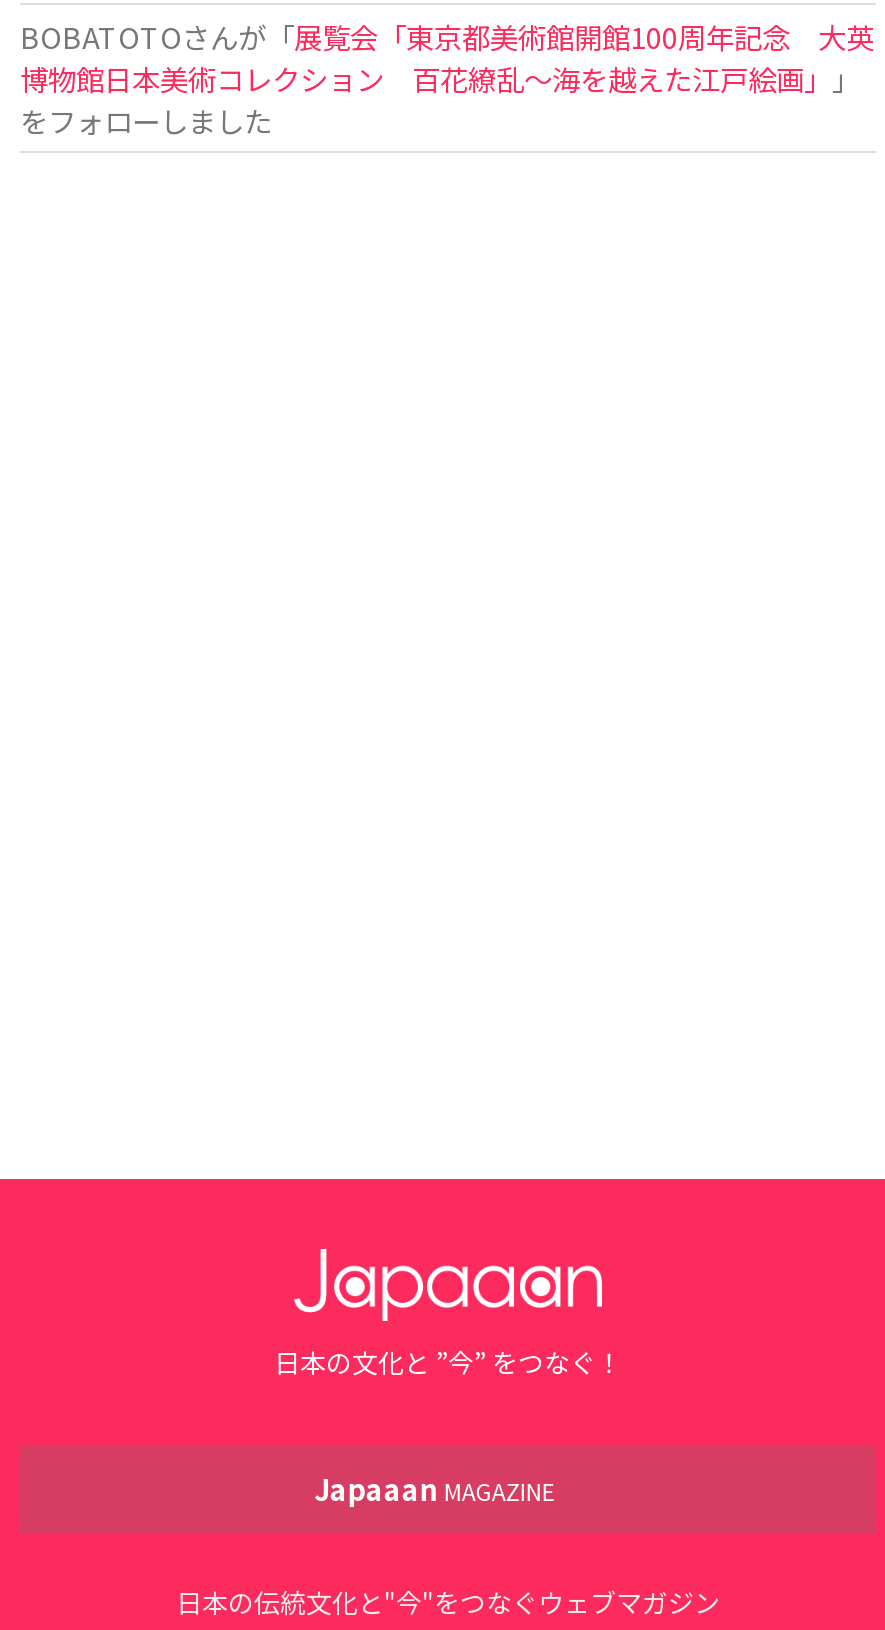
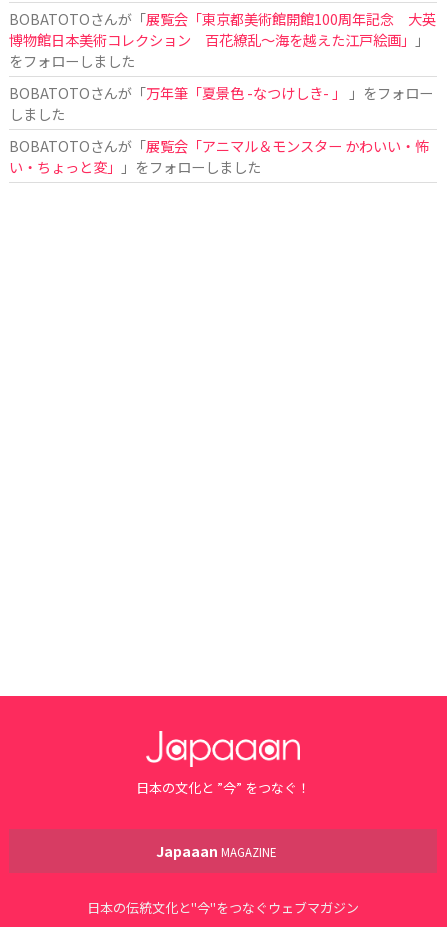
none -> [9,82,433,177] BOBATOTOさんが「万年筆「夏景色 -なつけしき- 」」をフォロー | しました | BOBATOTOさんが「展覧会「アニマル＆モンスター かわいい・怖 | い・ちょっと変」」をフォローしました

